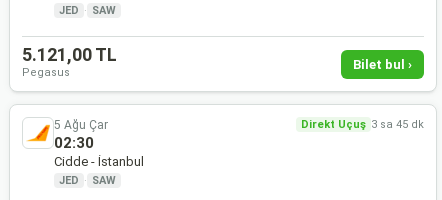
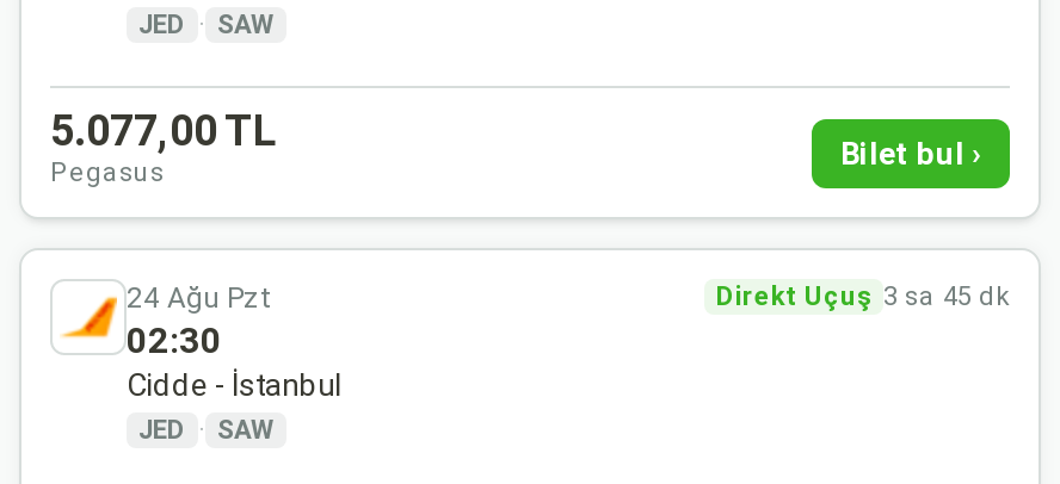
[22,44,117,65] 5.121,00 TL -> [50,105,277,155] 5.077,00 TL
[54,117,108,131] 5 Ağu Çar -> [127,280,270,314] 24 Ağu Pzt

